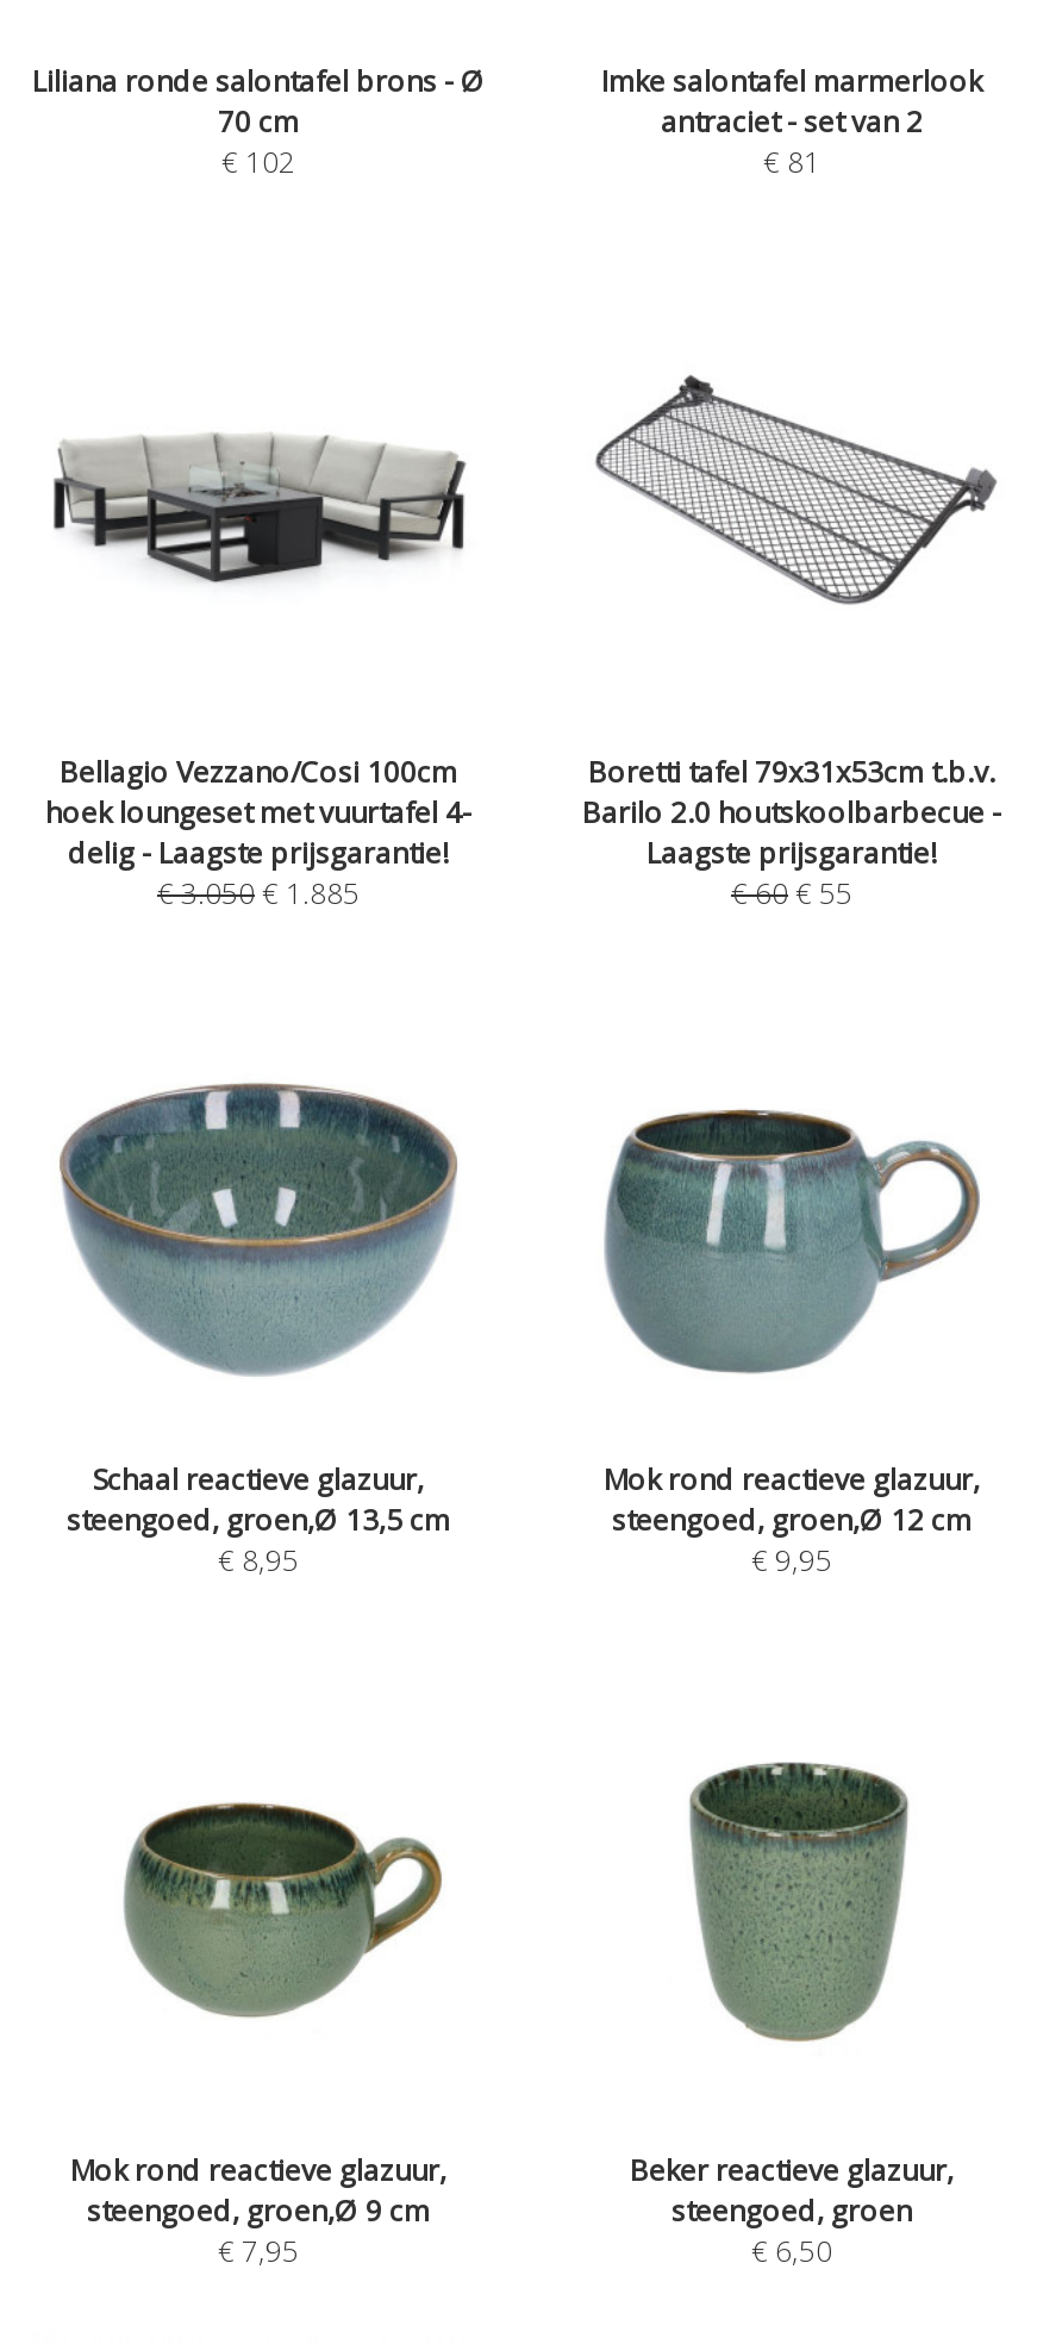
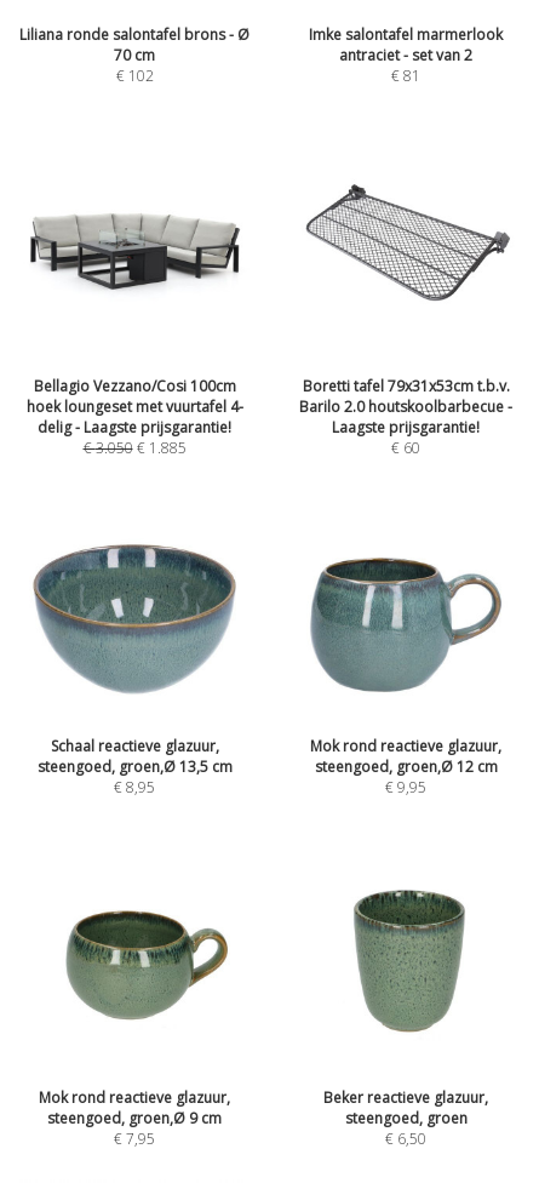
[731,874,852,914] €60 €55 -> [391,438,420,458] €60

